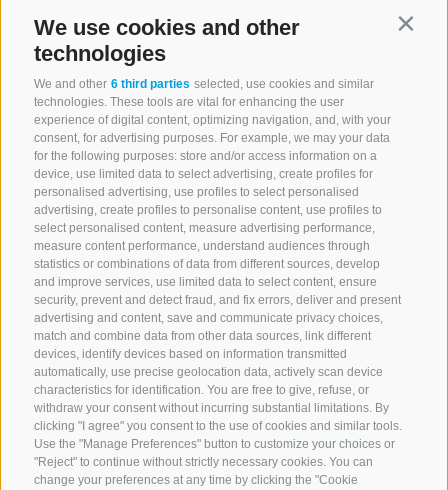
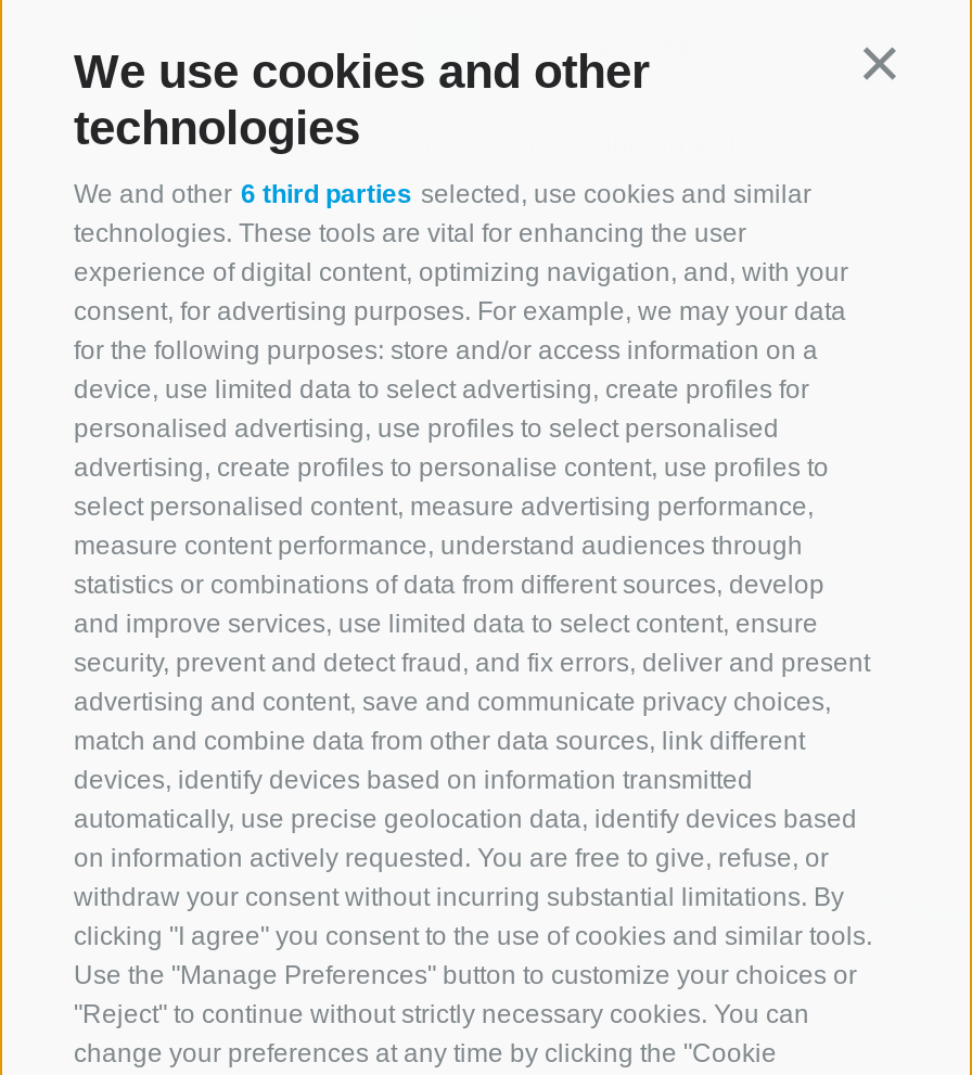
[34,365,383,397] automatically, use precise geolocation data, actively scan device | characteristics for identification. You are free to give, refuse, or -> [74,804,857,874] automatically, use precise geolocation data, identify devices based | on information actively requested. You are free to give, refuse, or

